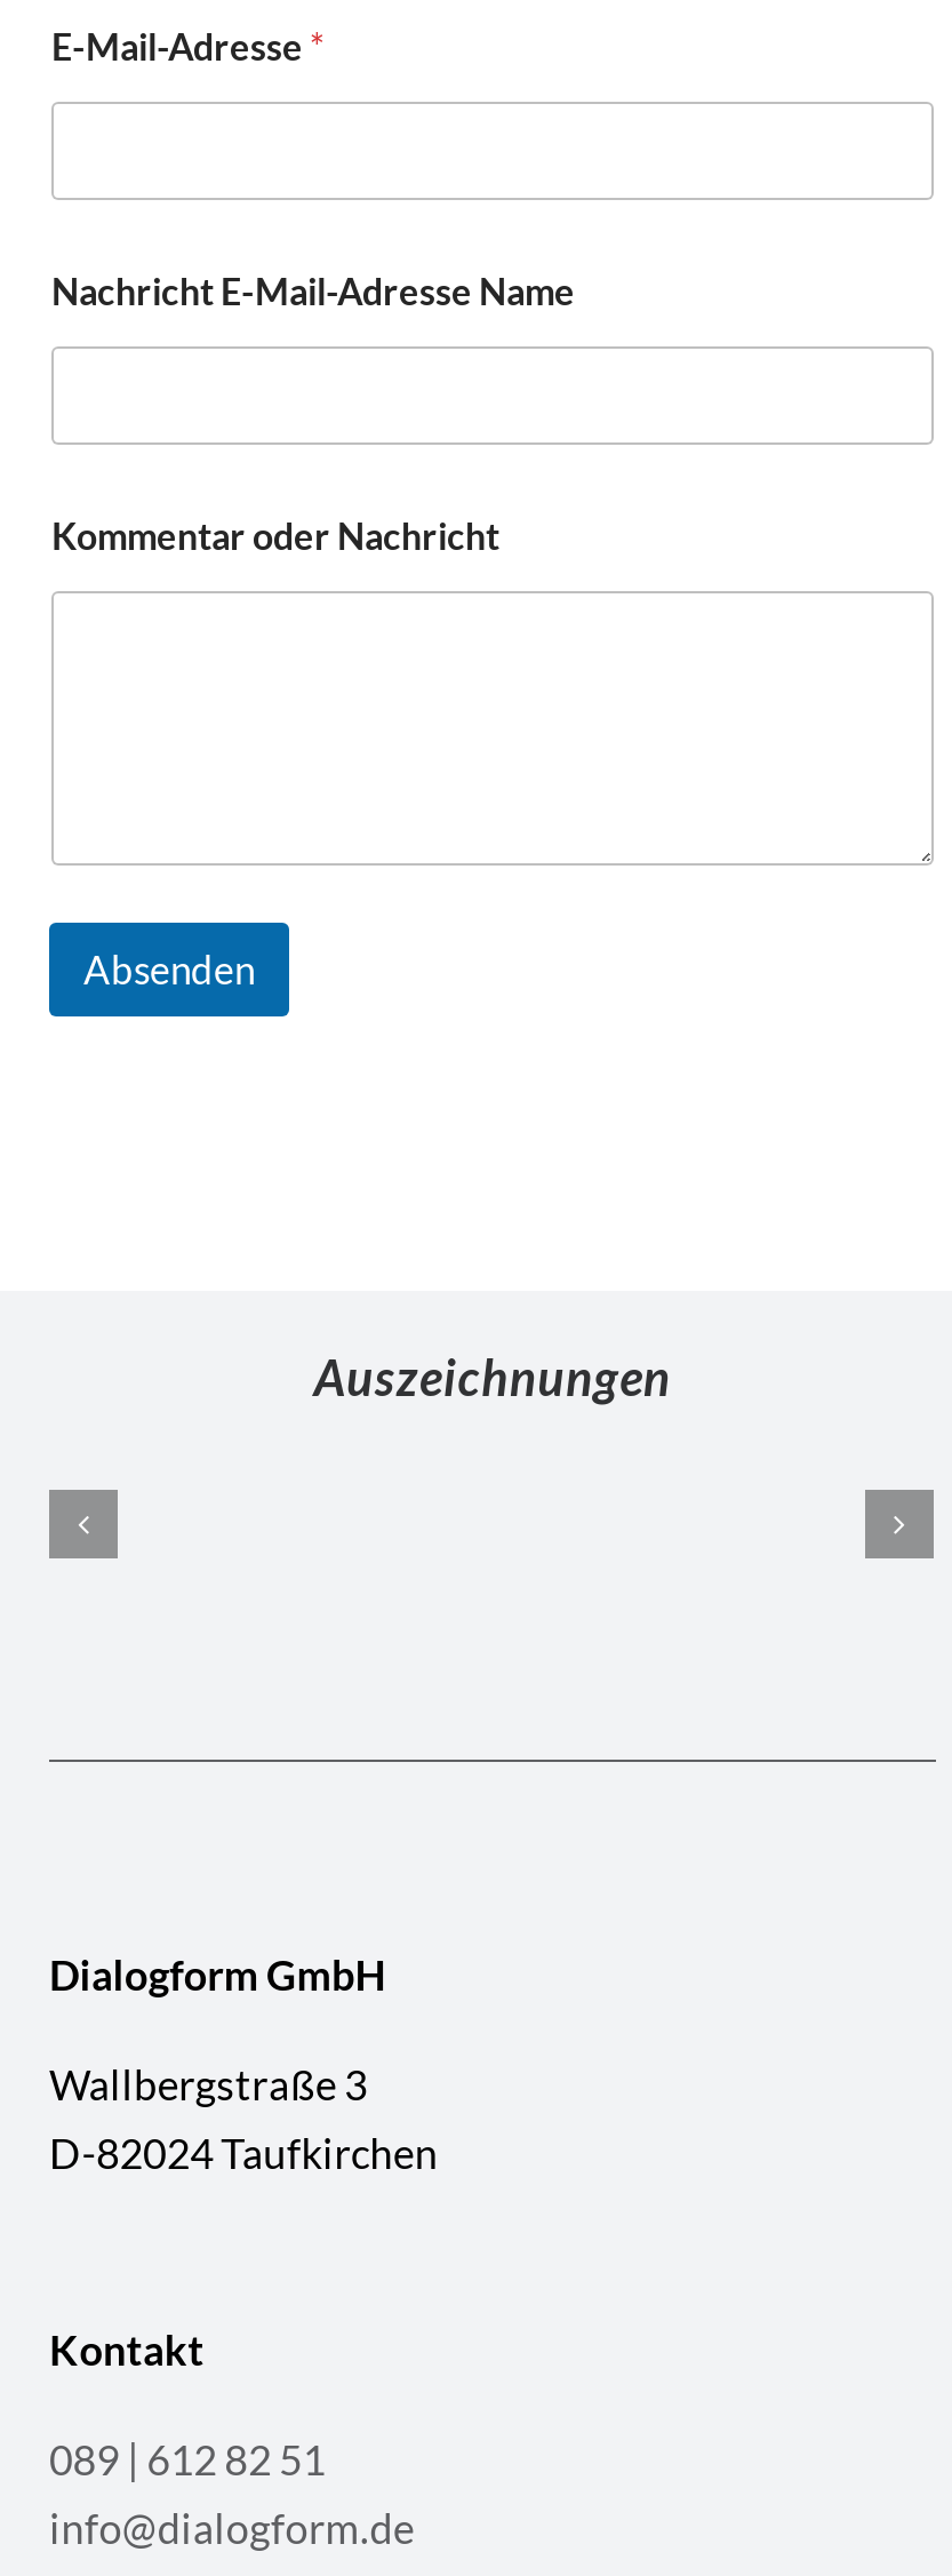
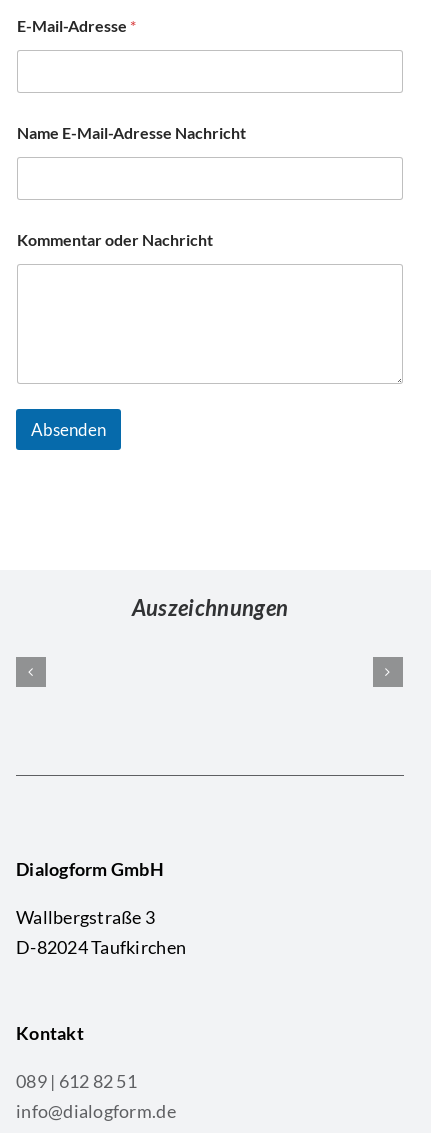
[51,268,575,312] Nachricht E-Mail-Adresse Name -> [17,123,246,142] Name E-Mail-Adresse Nachricht

